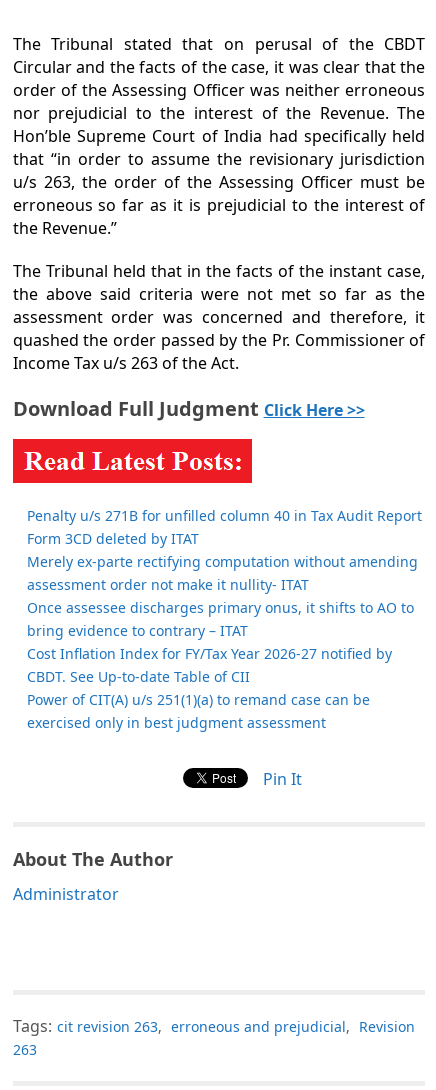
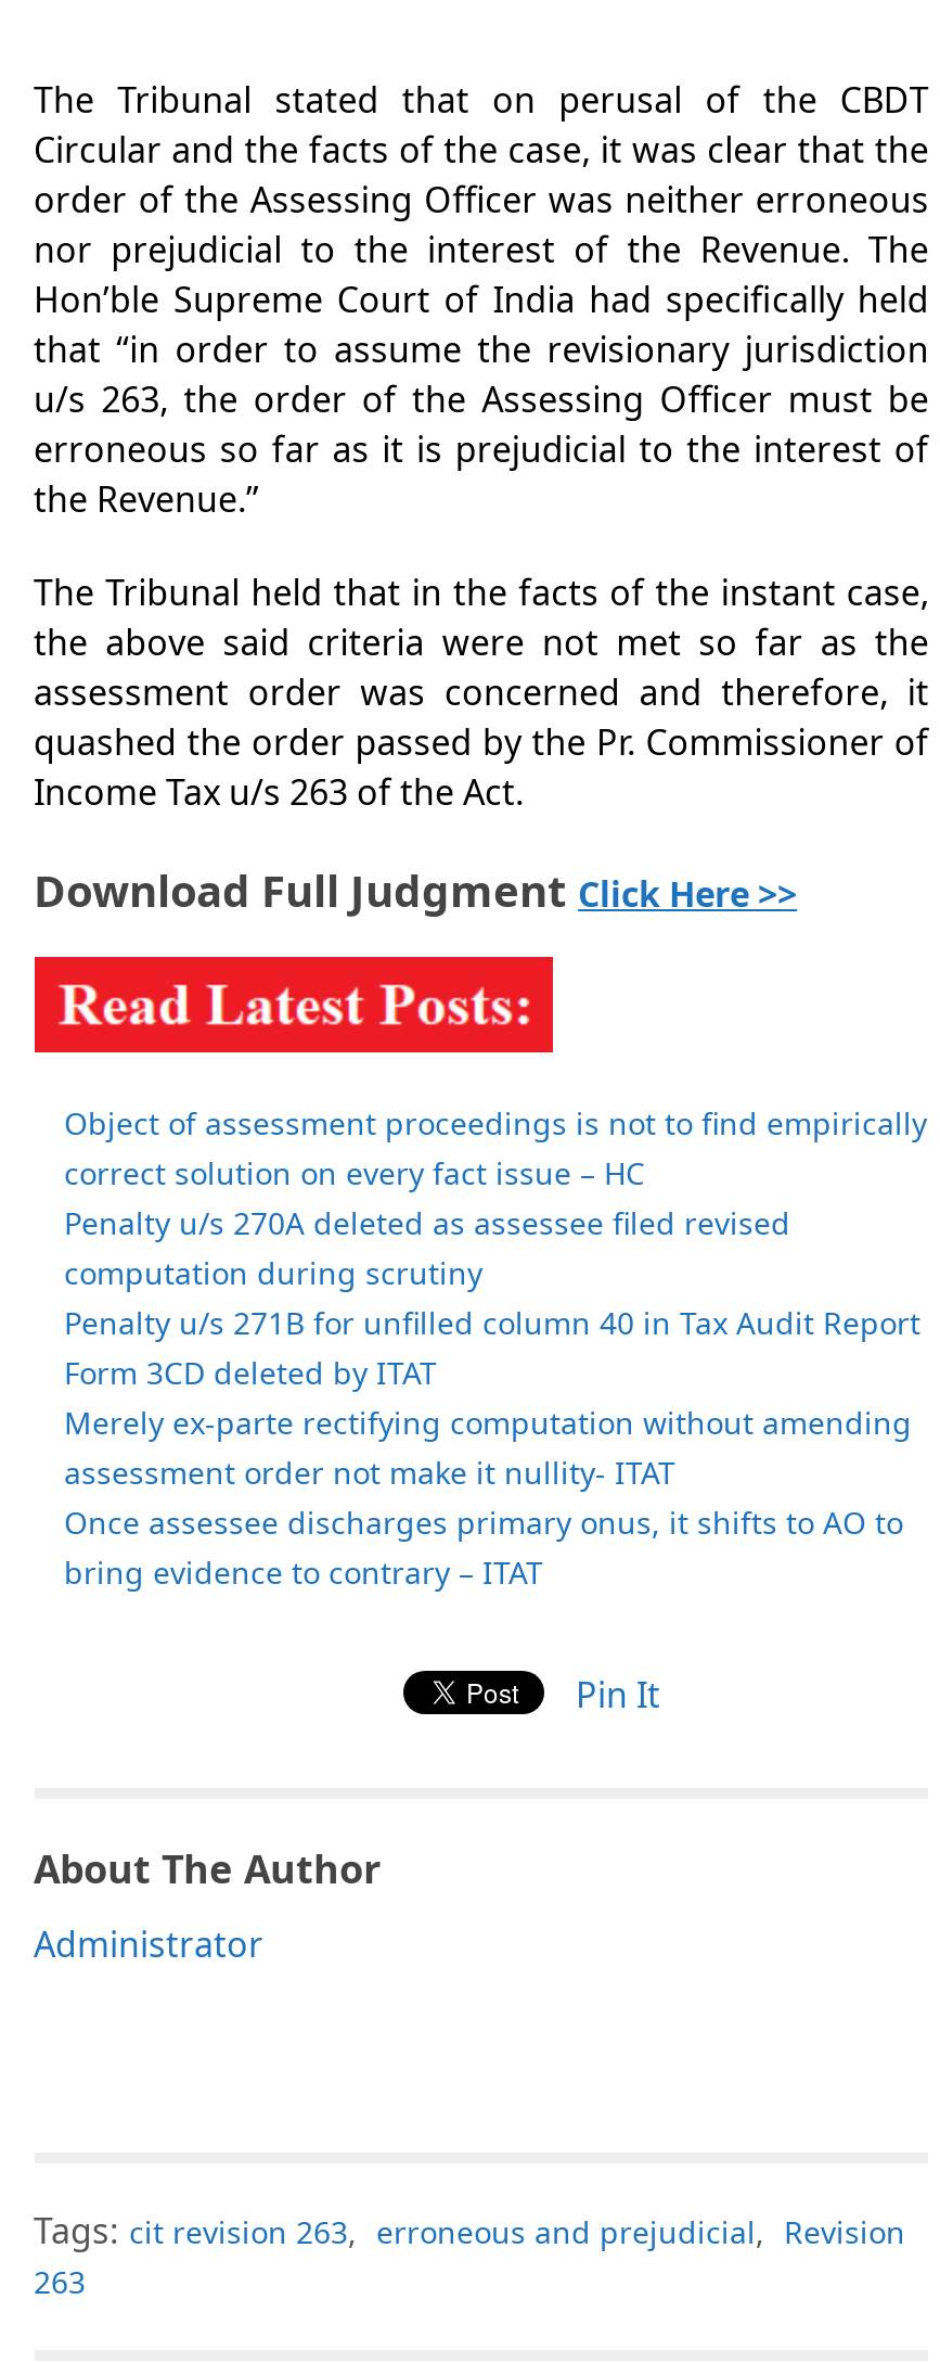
none -> [64,1102,927,1293] Object of assessment proceedings is not to find empirically | correct solution on every fact issue – HC | Penalty u/s 270A deleted as assessee filed revised | computation during scrutiny
moved [26,506,421,640] -> [64,1302,920,1593]: Penalty u/s 271B for unfilled column 40 in Tax Audit Report | Form 3CD deleted by ITAT | Merely ex-parte rectifying computation without amending | assessment order not make it nullity- ITAT | Once assessee discharges primary onus, it shifts to AO to | bring evidence to contrary – ITAT
[26,644,391,732] Cost Inflation Index for FY/Tax Year 2026-27 notified by | CBDT. See Up-to-date Table of CII | Power of CIT(A) u/s 251(1)(a) to remand case can be | exercised only in best judgment assessment -> none

